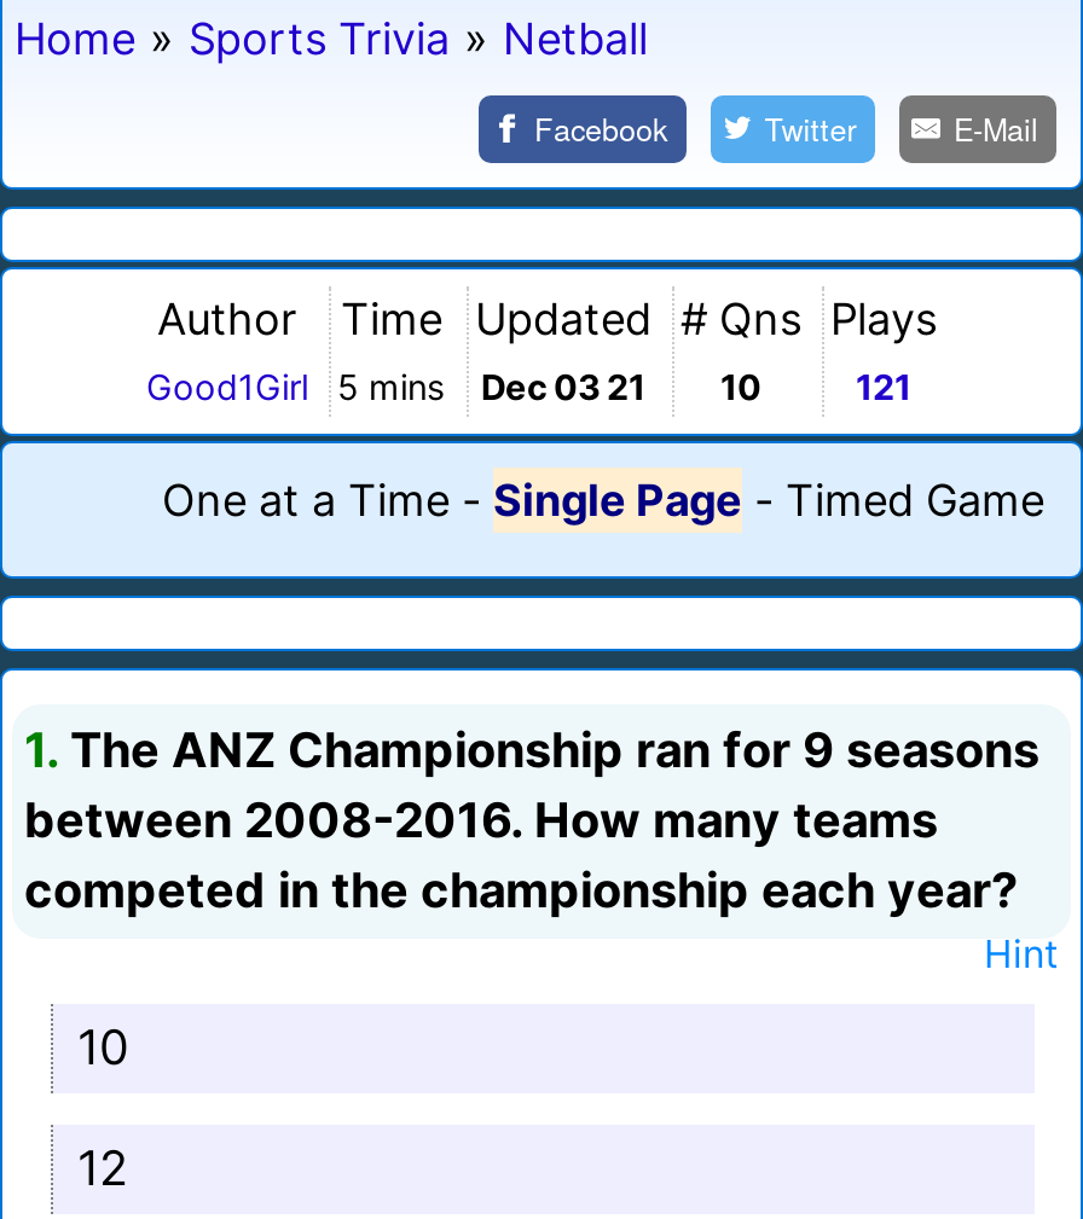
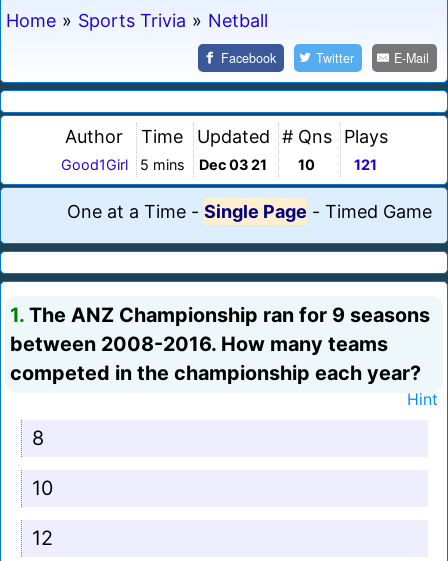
none -> [32,426,44,450] 8

